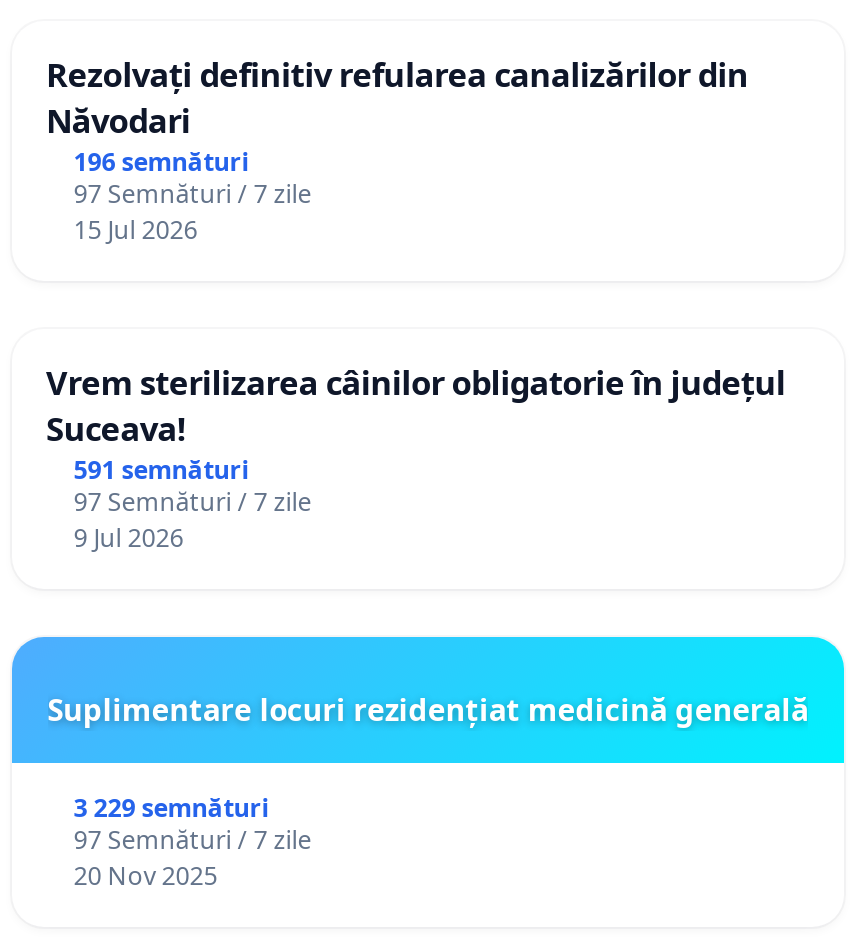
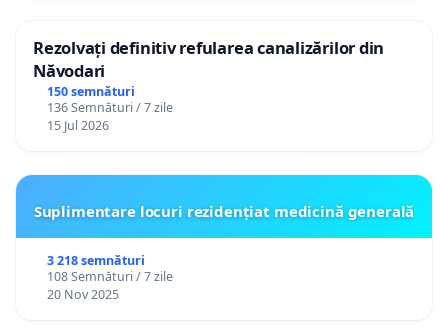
[74,146,250,180] 196 semnături -> [47,83,135,100] 150 semnături
[74,178,312,212] 97 Semnături / 7 zile -> [47,99,173,116] 136 Semnături / 7 zile
[46,360,785,556] Vrem sterilizarea câinilor obligatorie în județul | Suceava! | 591 semnături | 97 Semnături / 7 zile | 9 Jul 2026 -> none
[74,792,270,826] 3 229 semnături -> [47,252,145,269] 3 218 semnături
[74,824,312,858] 97 Semnături / 7 zile -> [47,268,173,285] 108 Semnături / 7 zile

